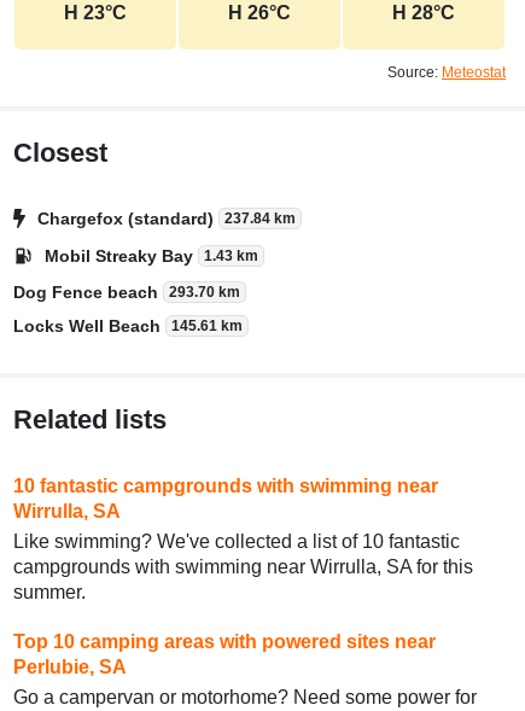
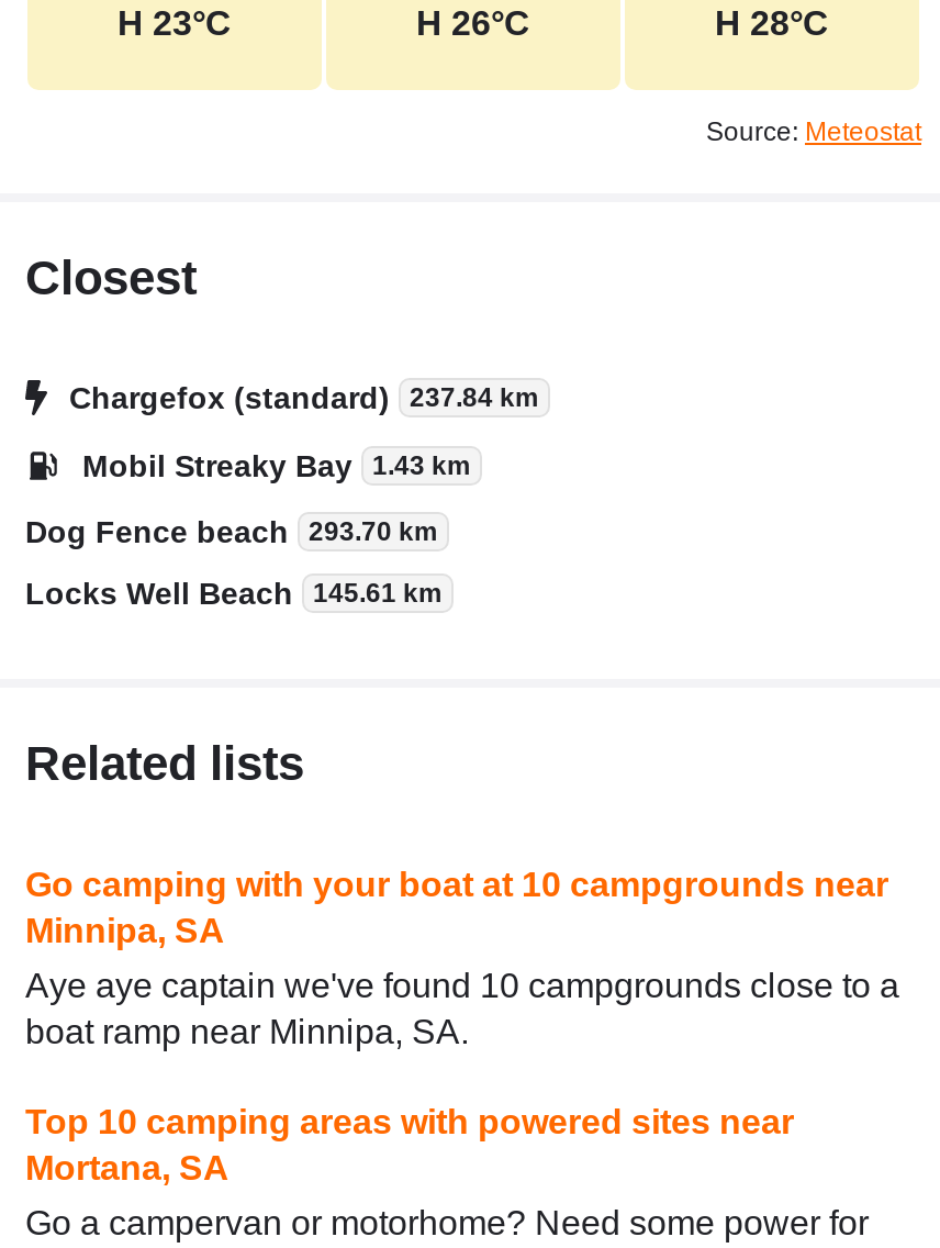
[13,475,438,521] 10 fantastic campgrounds with swimming near | Wirrulla, SA -> [25,865,888,949] Go camping with your boat at 10 campgrounds near | Minnipa, SA
[13,531,473,602] Like swimming? We've collected a list of 10 fantastic | campgrounds with swimming near Wirrulla, SA for this | summer. -> [25,967,899,1050] Aye aye captain we've found 10 campgrounds close to a | boat ramp near Minnipa, SA.
[13,657,127,677] Perlubie, SA -> [25,1149,230,1186] Mortana, SA

